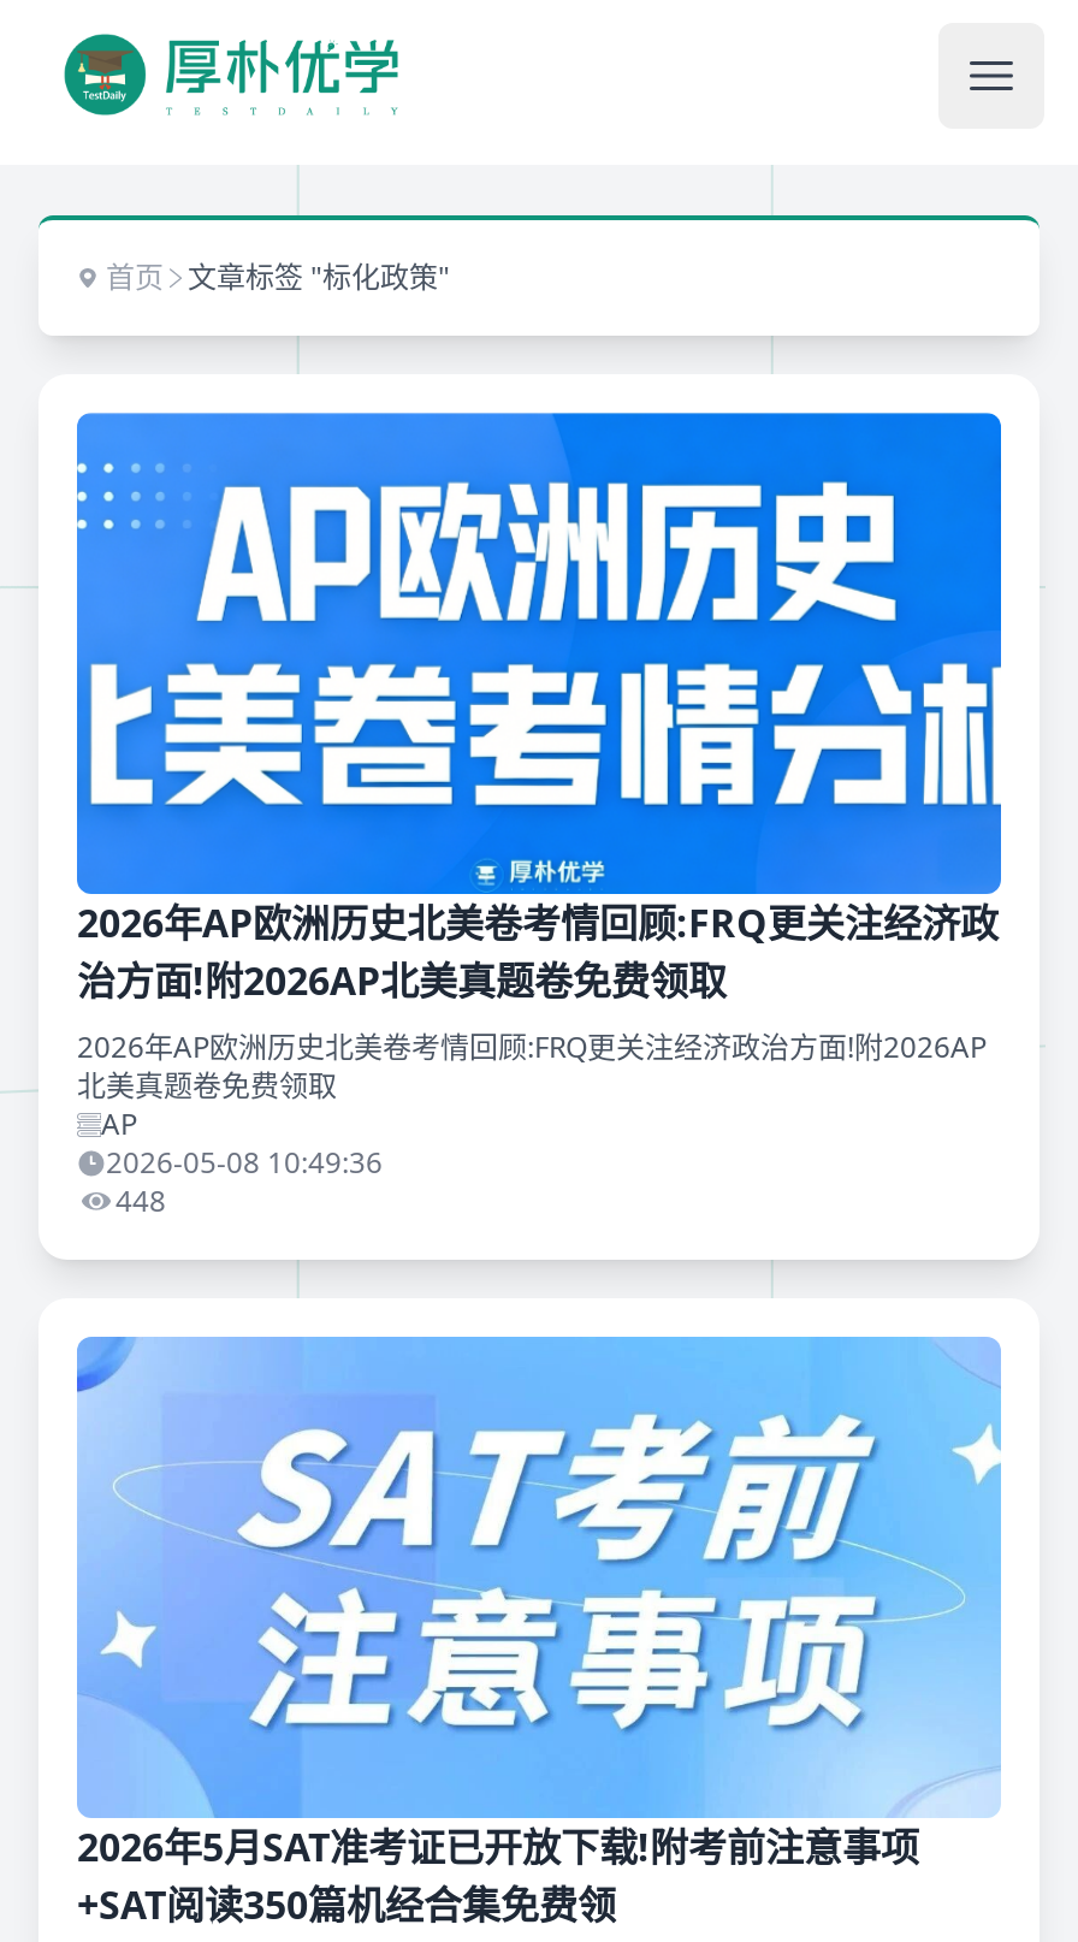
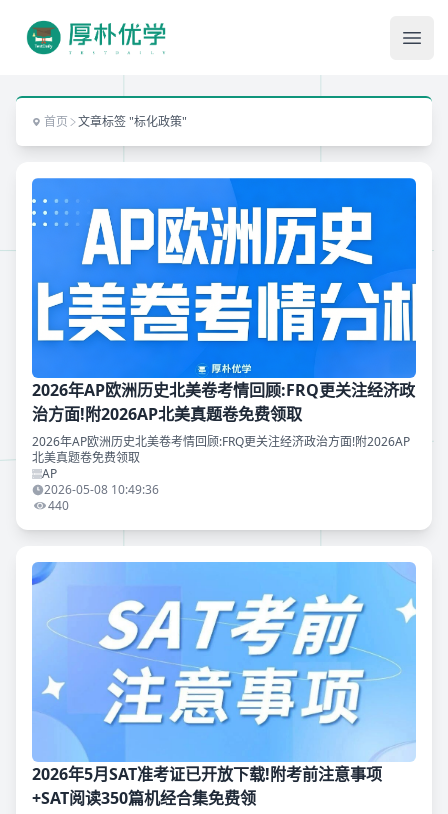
[115,1180,166,1221] 448 -> [48,497,69,514] 440

